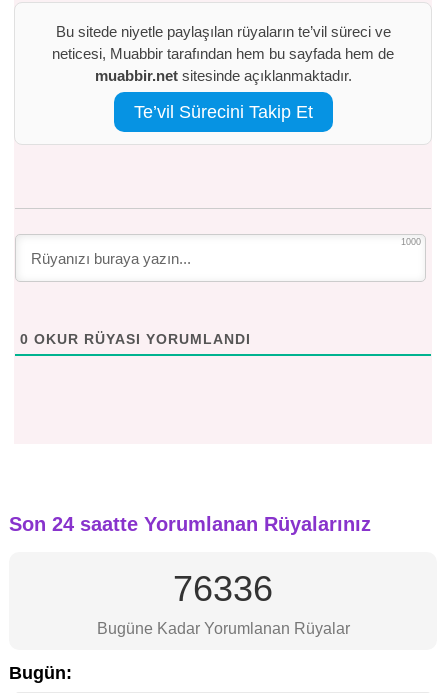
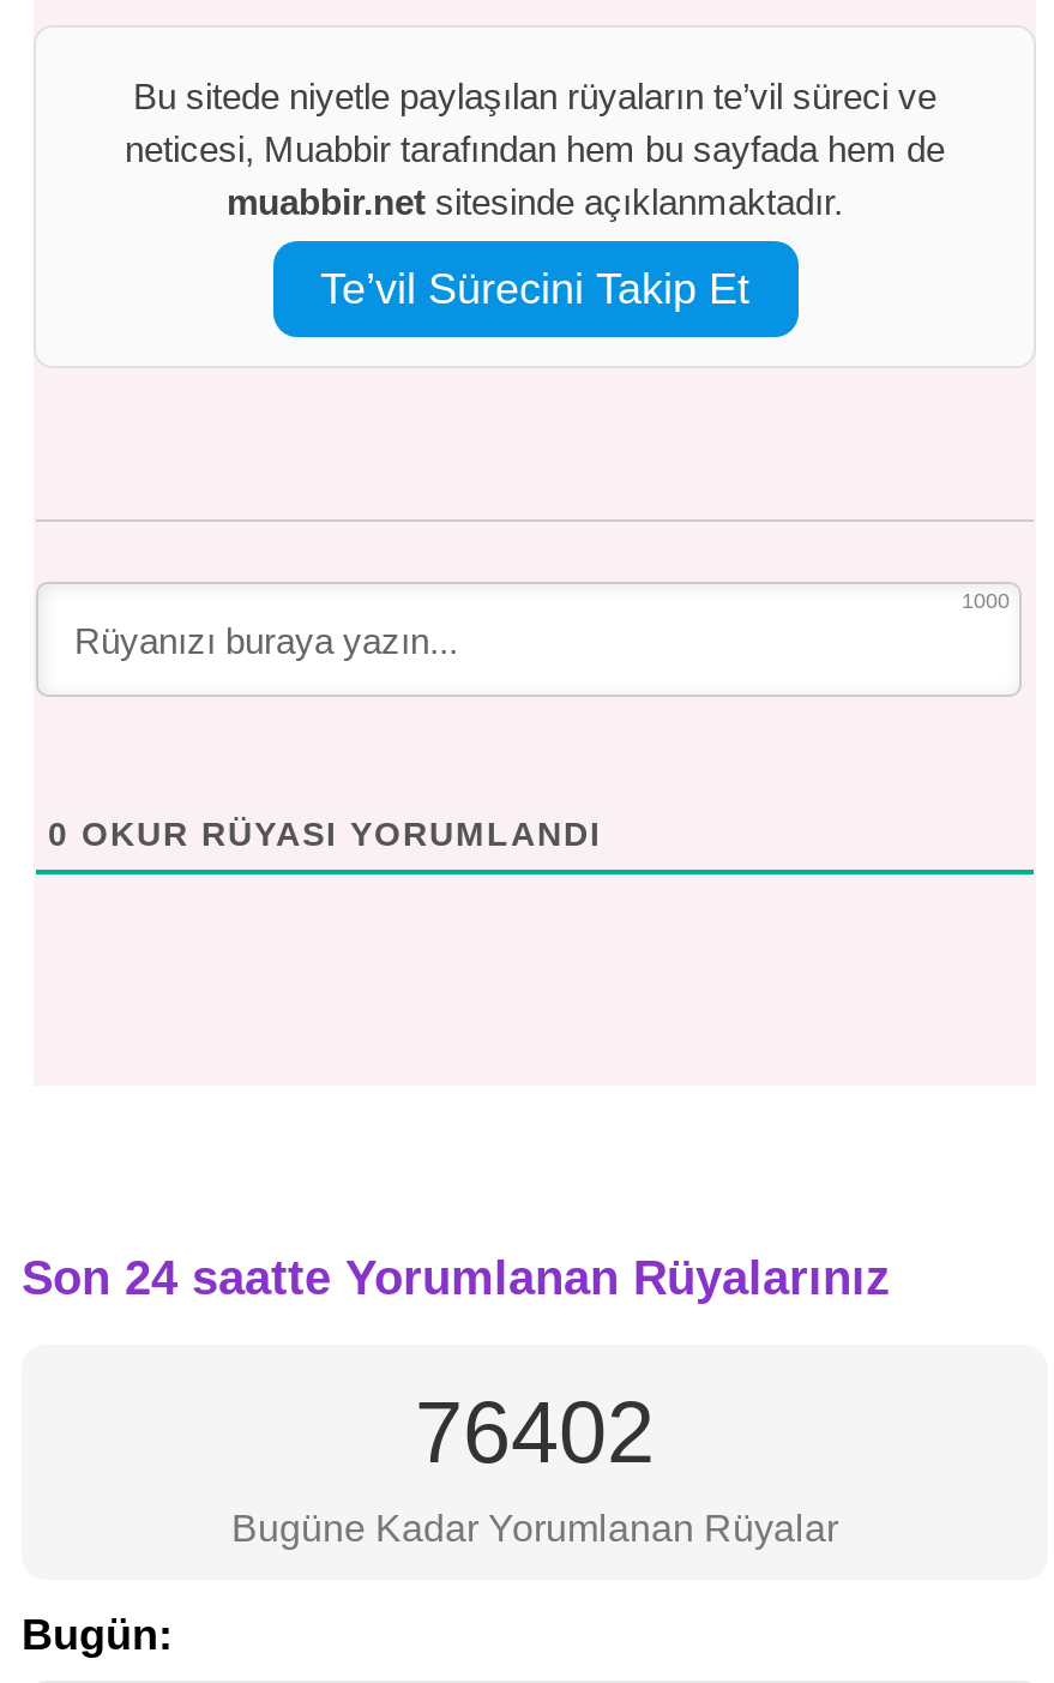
[173,568,273,609] 76336 -> [415,1384,655,1482] 76402

